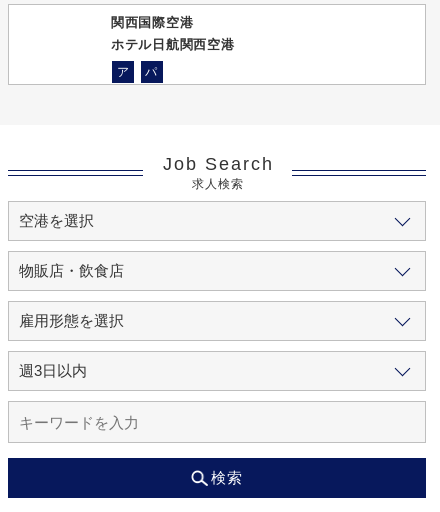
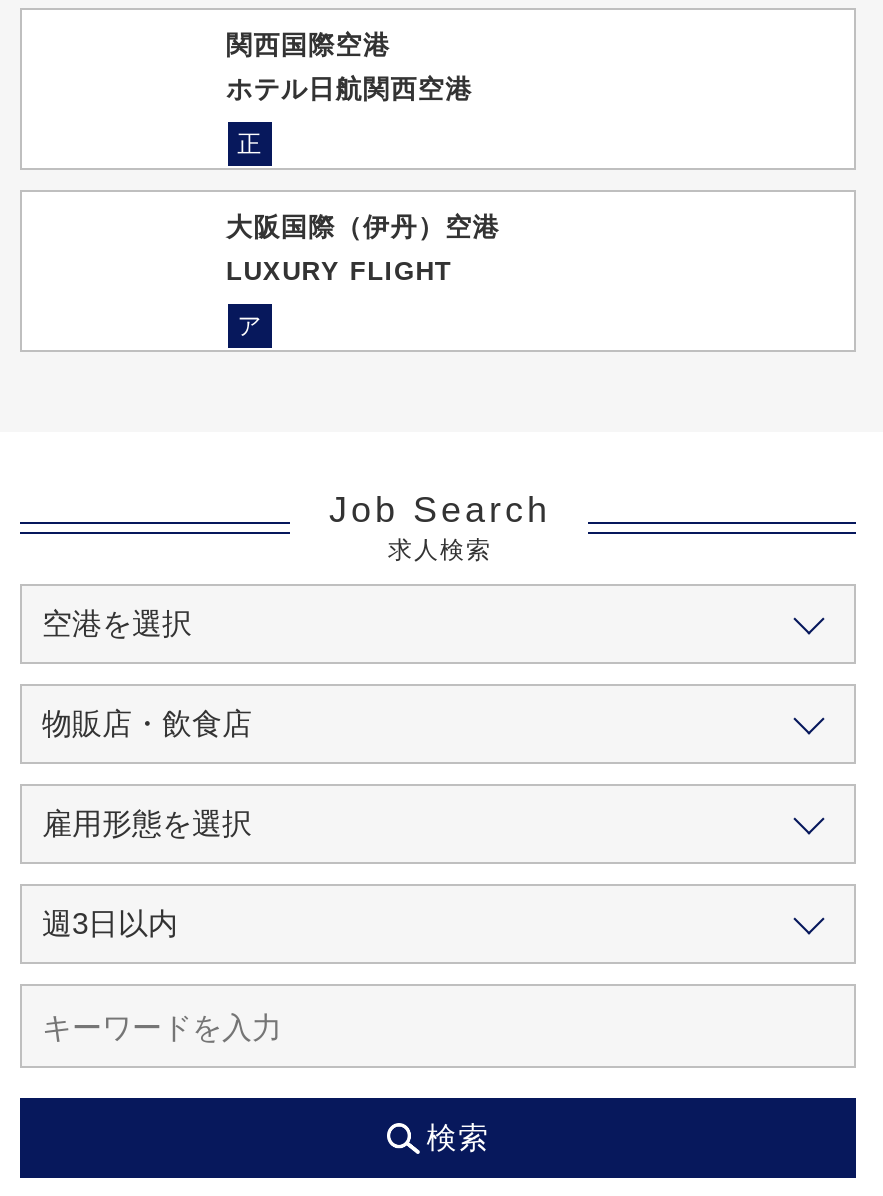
none -> [226,130,500,286] 正 | 大阪国際（伊丹）空港 | LUXURY FLIGHT
[145,65,158,79] パ -> none

